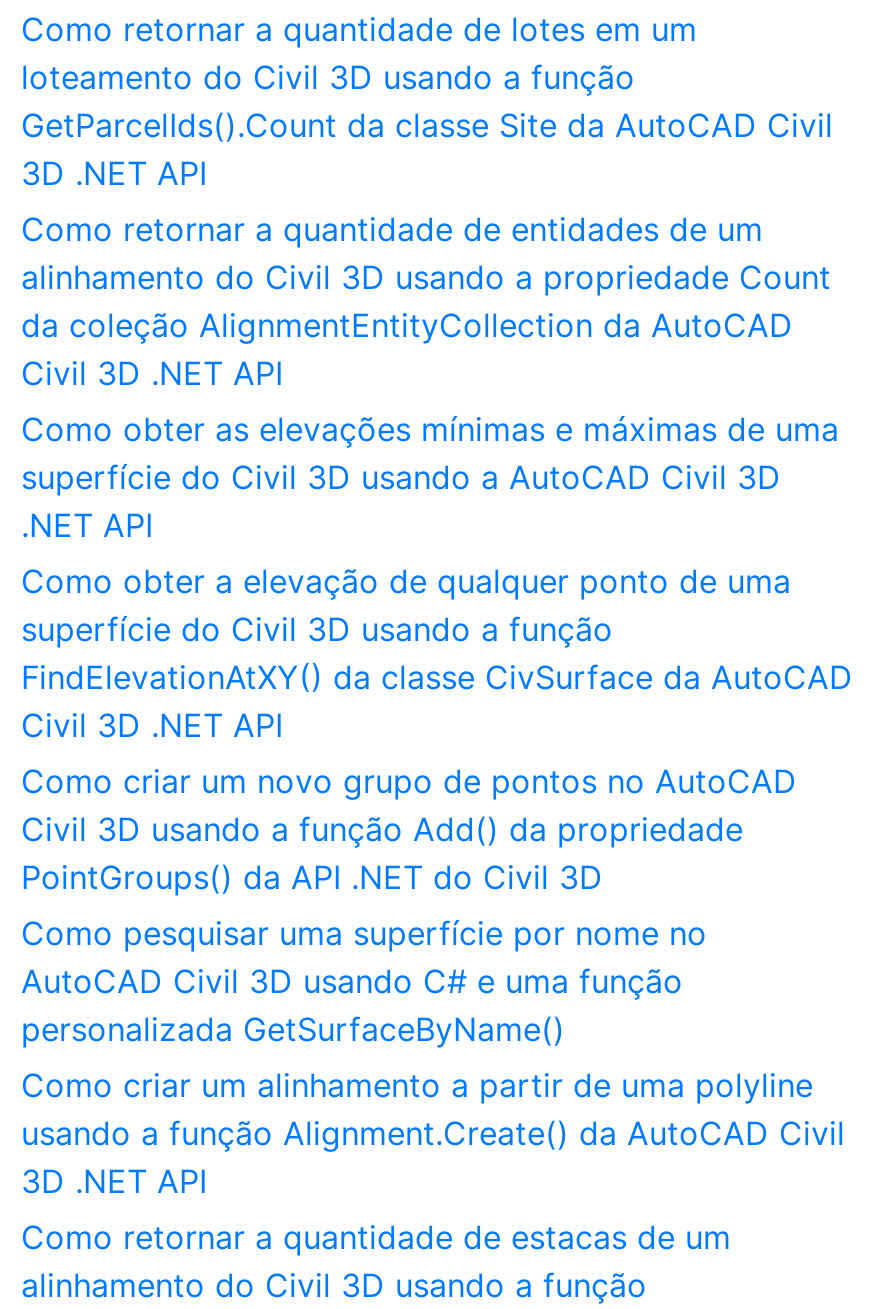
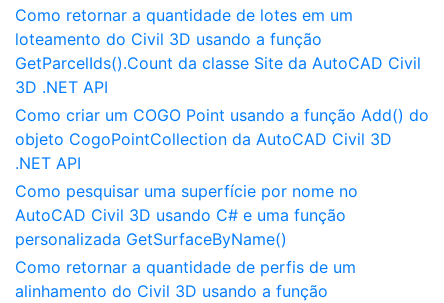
[21,209,839,497] Como retornar a quantidade de entidades de um | alinhamento do Civil 3D usando a propriedade Count | da coleção AlignmentEntityCollection da AutoCAD | Civil 3D .NET API | Como obter as elevações mínimas e máximas de uma | superfície do Civil 3D usando a AutoCAD Civil 3D -> [15,105,429,149] Como criar um COGO Point usando a função Add() do | objeto CogoPointCollection da AutoCAD Civil 3D
[21,561,853,897] Como obter a elevação de qualquer ponto de uma | superfície do Civil 3D usando a função | FindElevationAtXY() da classe CivSurface da AutoCAD | Civil 3D .NET API | Como criar um novo grupo de pontos no AutoCAD | Civil 3D usando a função Add() da propriedade | PointGroups() da API .NET do Civil 3D -> none
[21,1065,845,1257] Como criar um alinhamento a partir de uma polyline | usando a função Alignment.Create() da AutoCAD Civil | 3D .NET API | Como retornar a quantidade de estacas de um -> [15,257,356,277] Como retornar a quantidade de perfis de um

